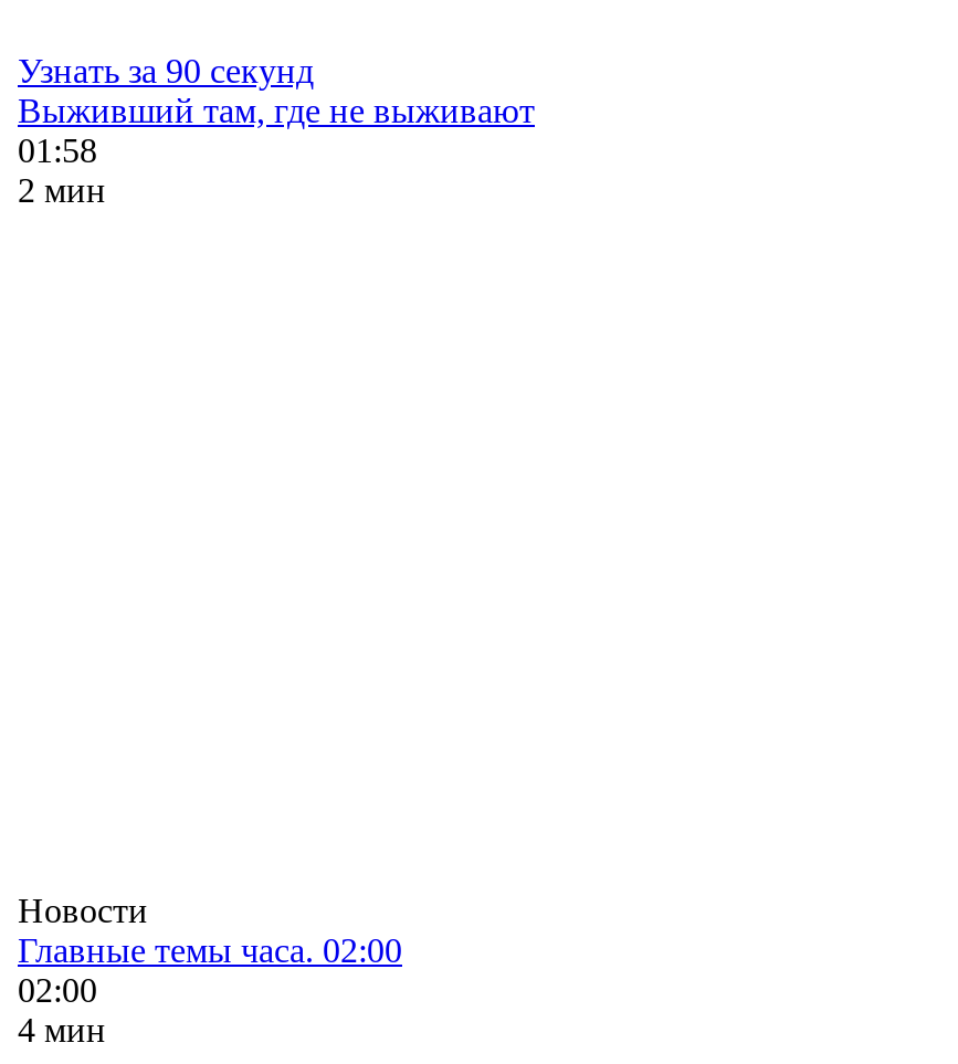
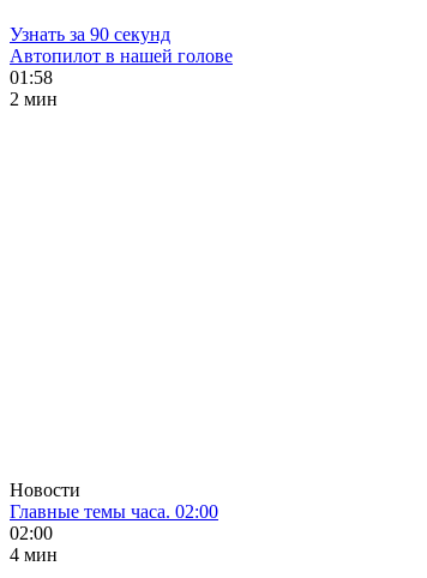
[18,92,535,129] Выживший там, где не выживают -> [10,46,233,66] Автопилот в нашей голове

